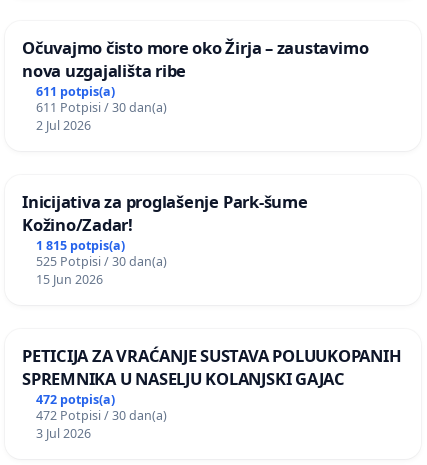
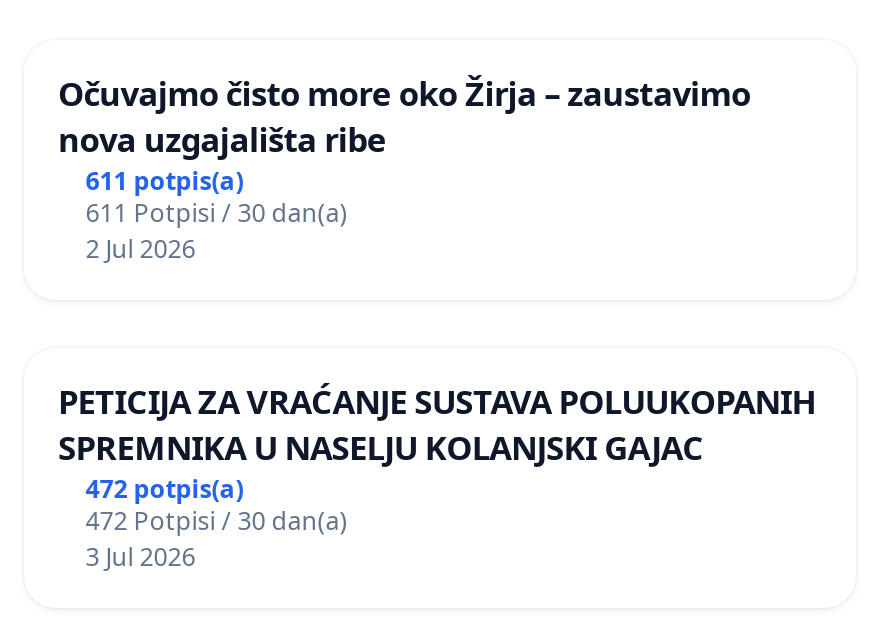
[22,190,308,288] Inicijativa za proglašenje Park-šume | Kožino/Zadar! | 1 815 potpis(a) | 525 Potpisi / 30 dan(a) | 15 Jun 2026 -> none

